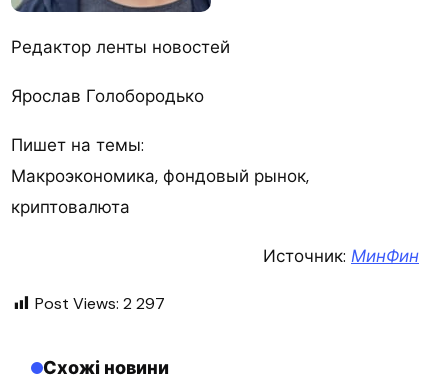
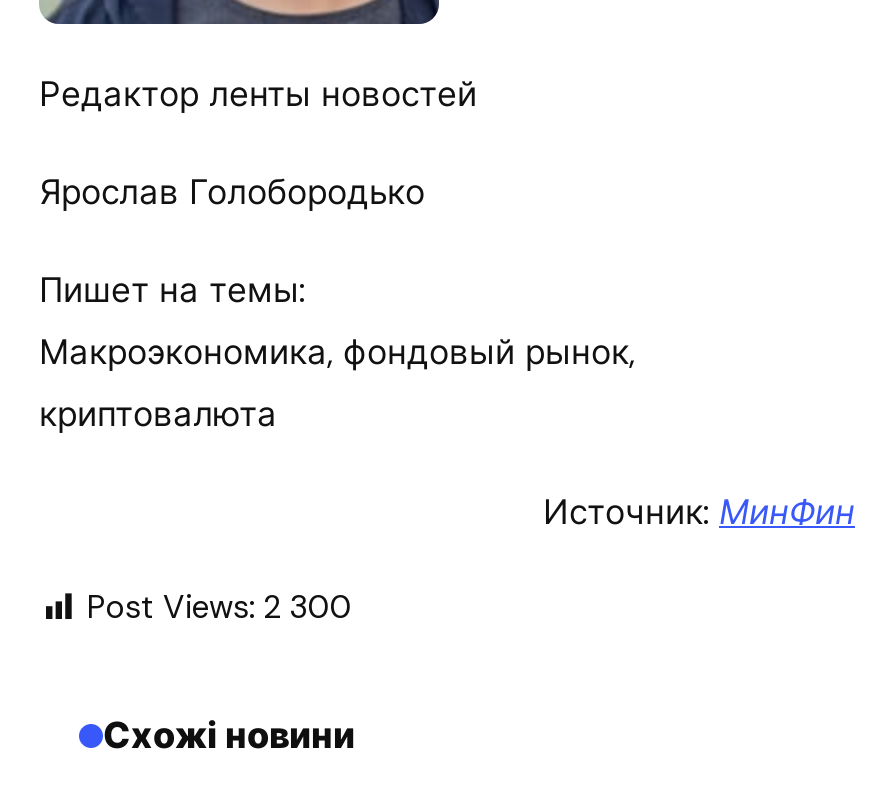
[35,293,165,314] Post Views: 2 297 -> [87,586,351,628] Post Views: 2 300

